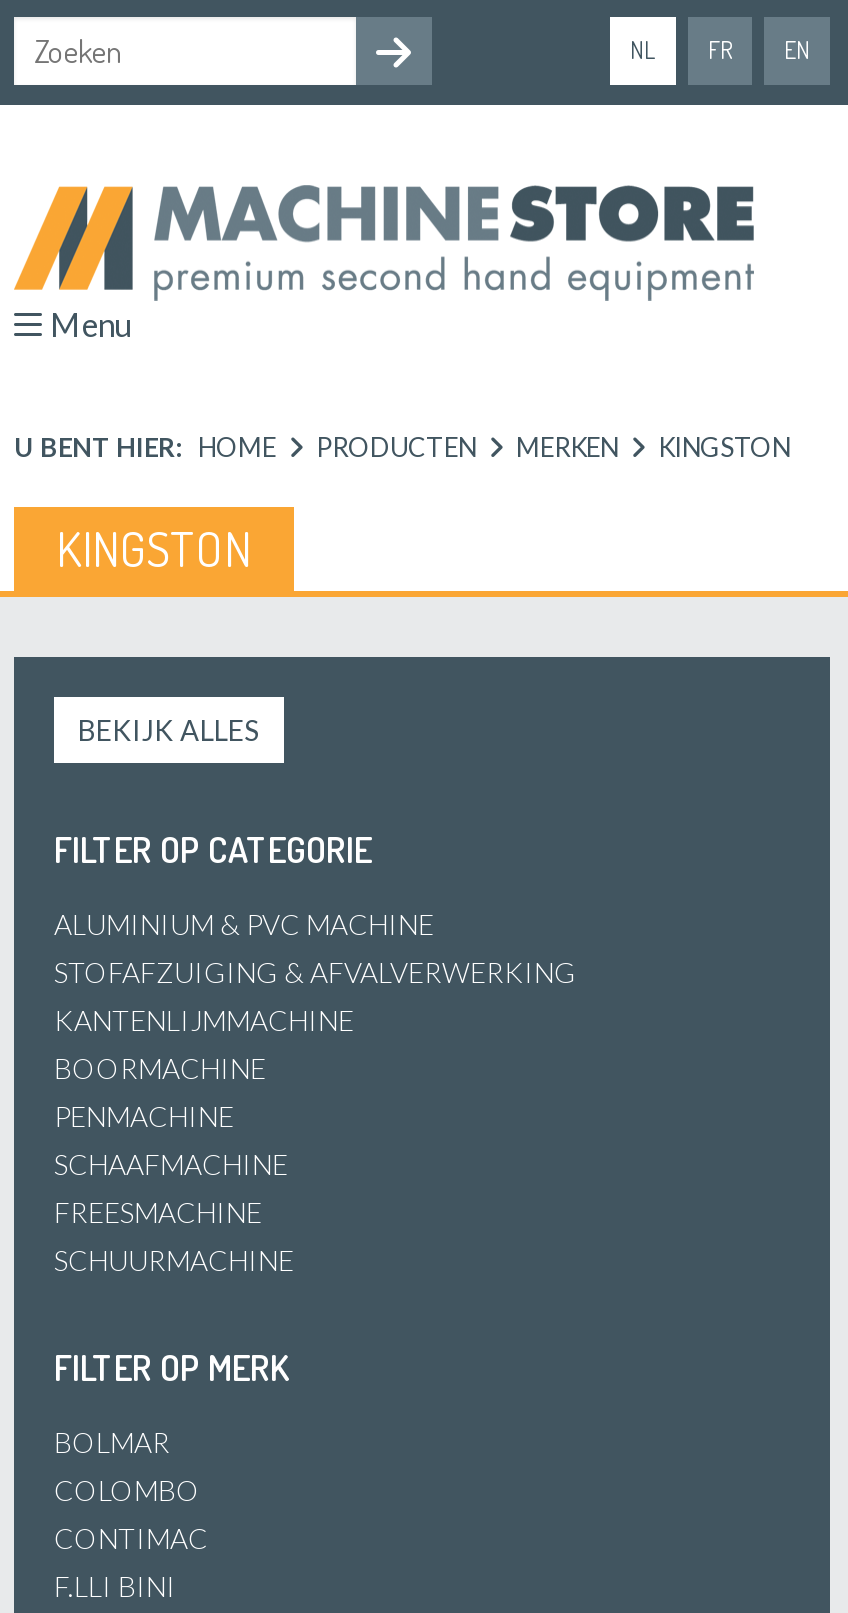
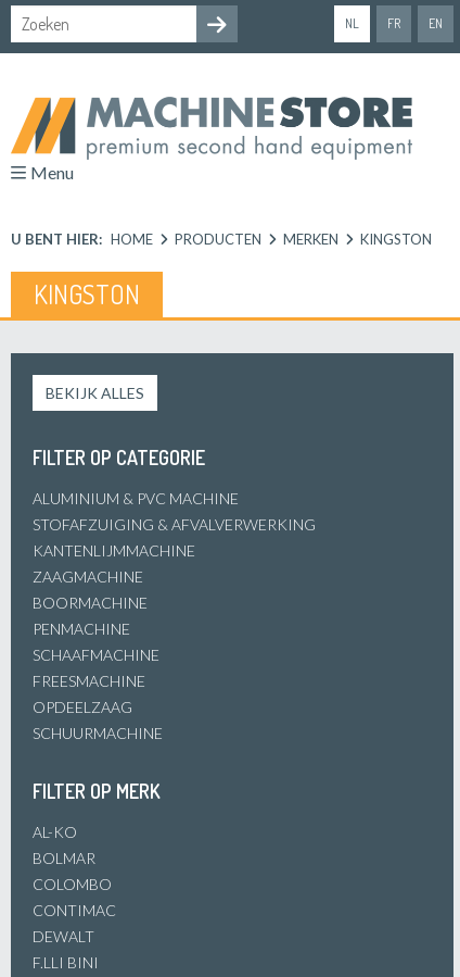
none -> [33,567,143,586] ZAAGMACHINE
none -> [33,698,132,716] OPDEELZAAG
none -> [33,823,77,841] AL-KO
none -> [33,927,94,945] DEWALT

